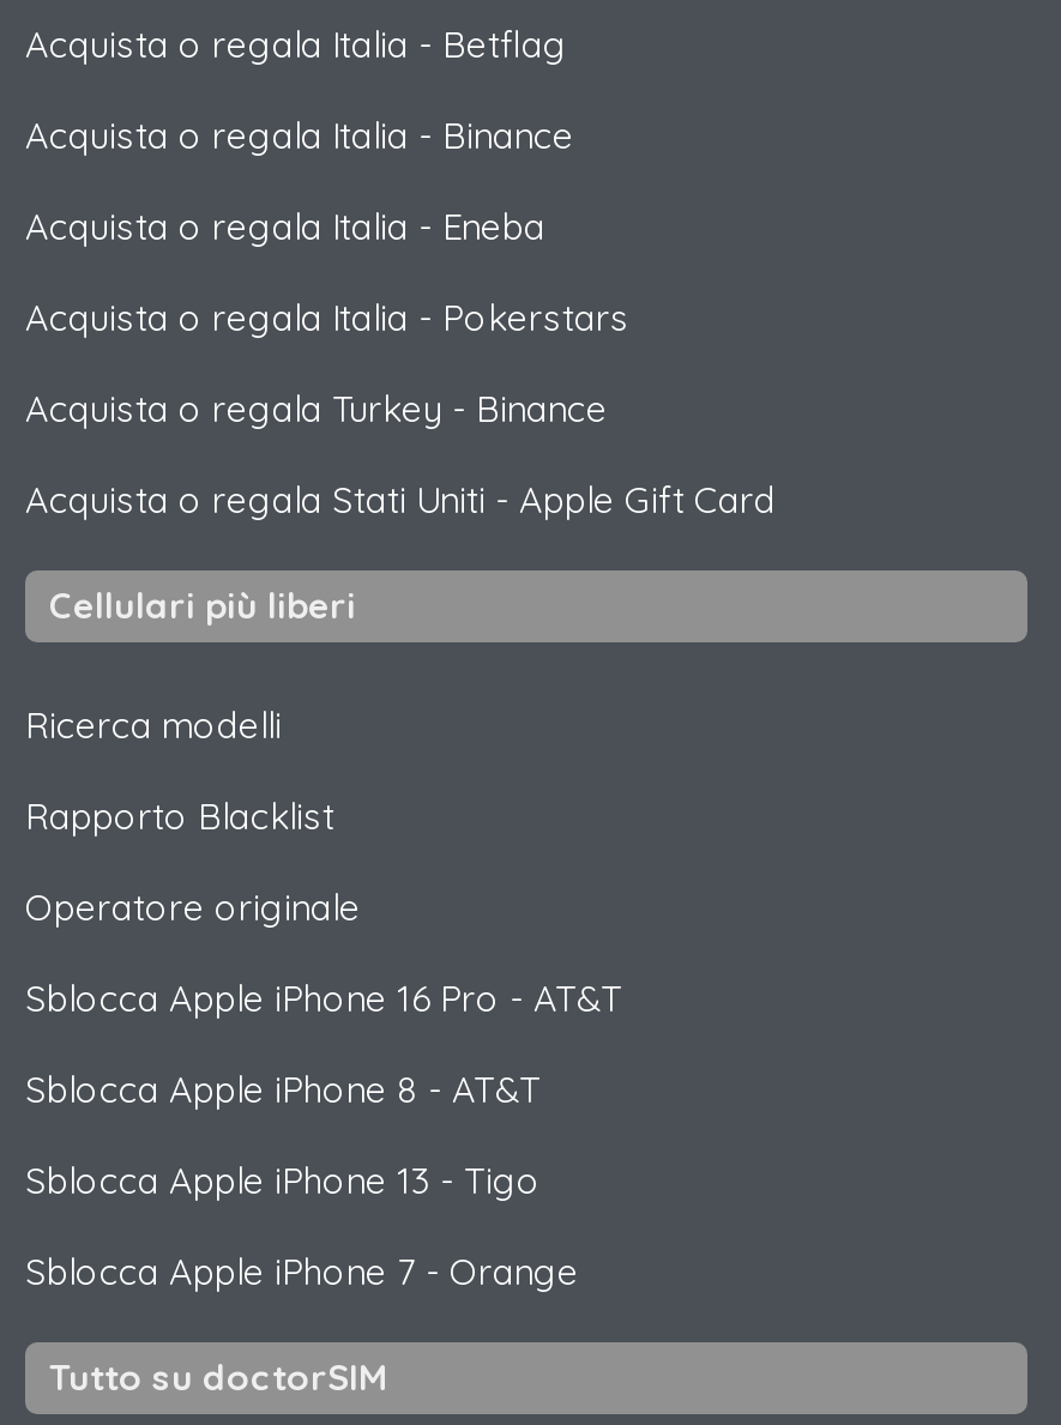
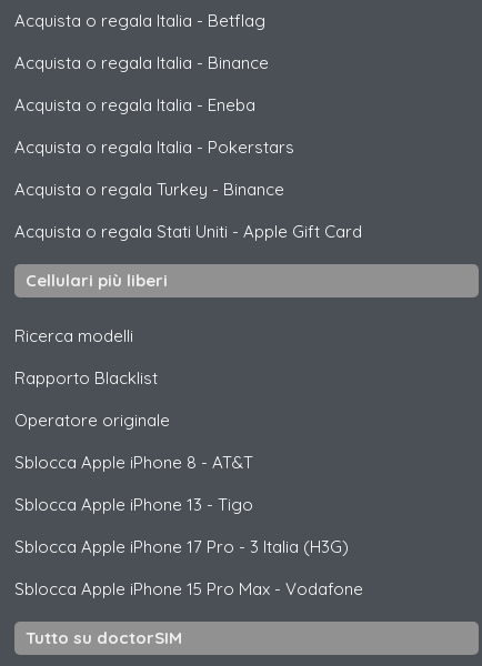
[25,976,622,1021] Sblocca Apple iPhone 16 Pro - AT&T -> none
moved [25,1067,541,1203] -> [14,452,253,515]: Sblocca Apple iPhone 8 - AT&T | Sblocca Apple iPhone 13 - Tigo
[25,1249,579,1294] Sblocca Apple iPhone 7 - Orange -> [14,536,363,599] Sblocca Apple iPhone 17 Pro - 3 Italia (H3G) | Sblocca Apple iPhone 15 Pro Max - Vodafone

